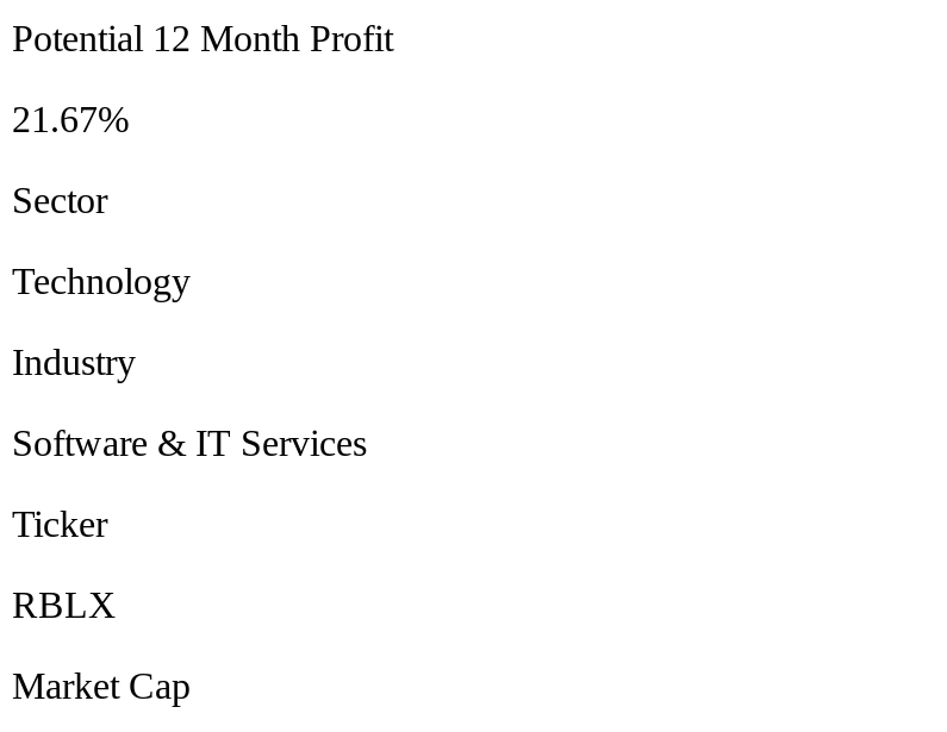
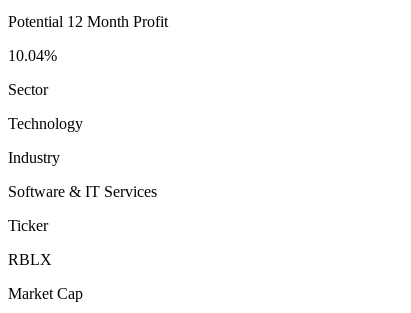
[12,99,129,139] 21.67% -> [8,47,57,64] 10.04%

